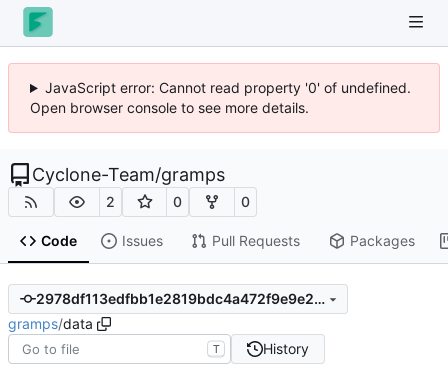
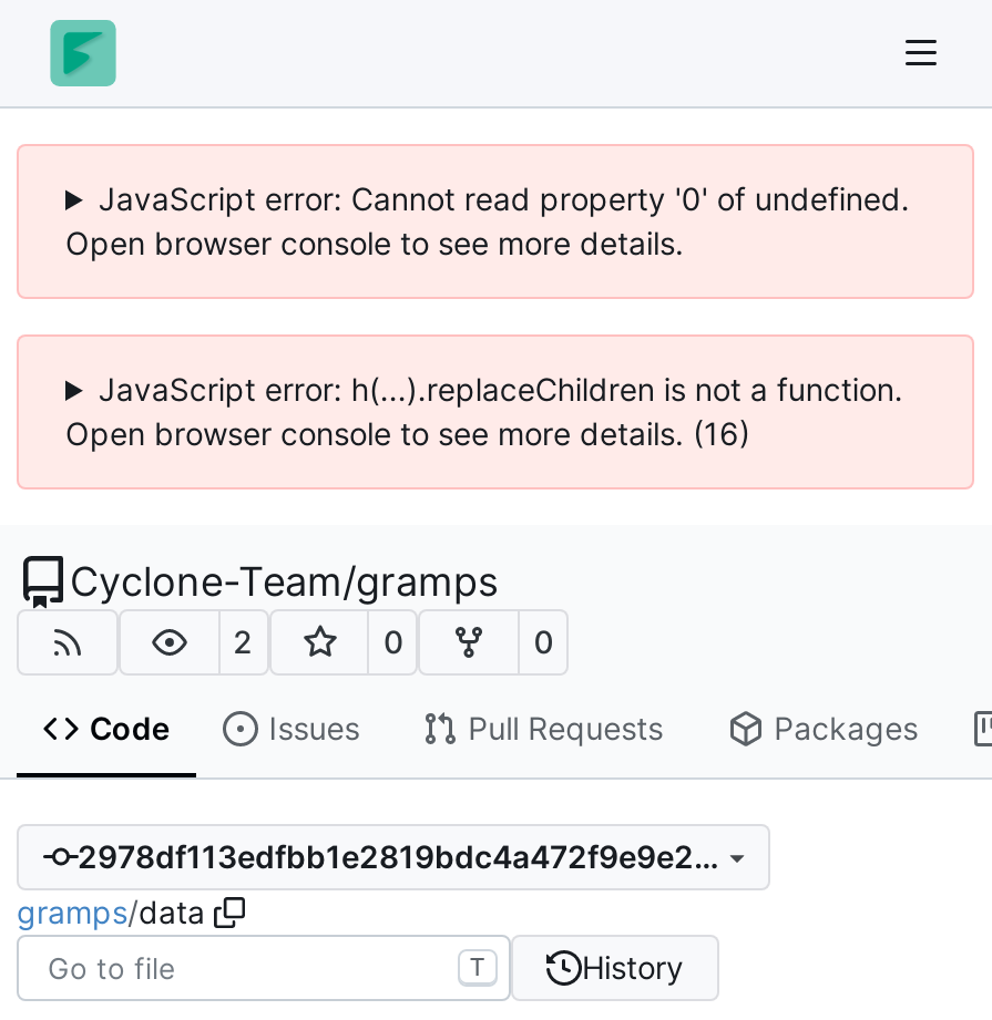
none -> [65,370,903,452] JavaScript error: h(...).replaceChildren is not a function. | Open browser console to see more details. (16)

